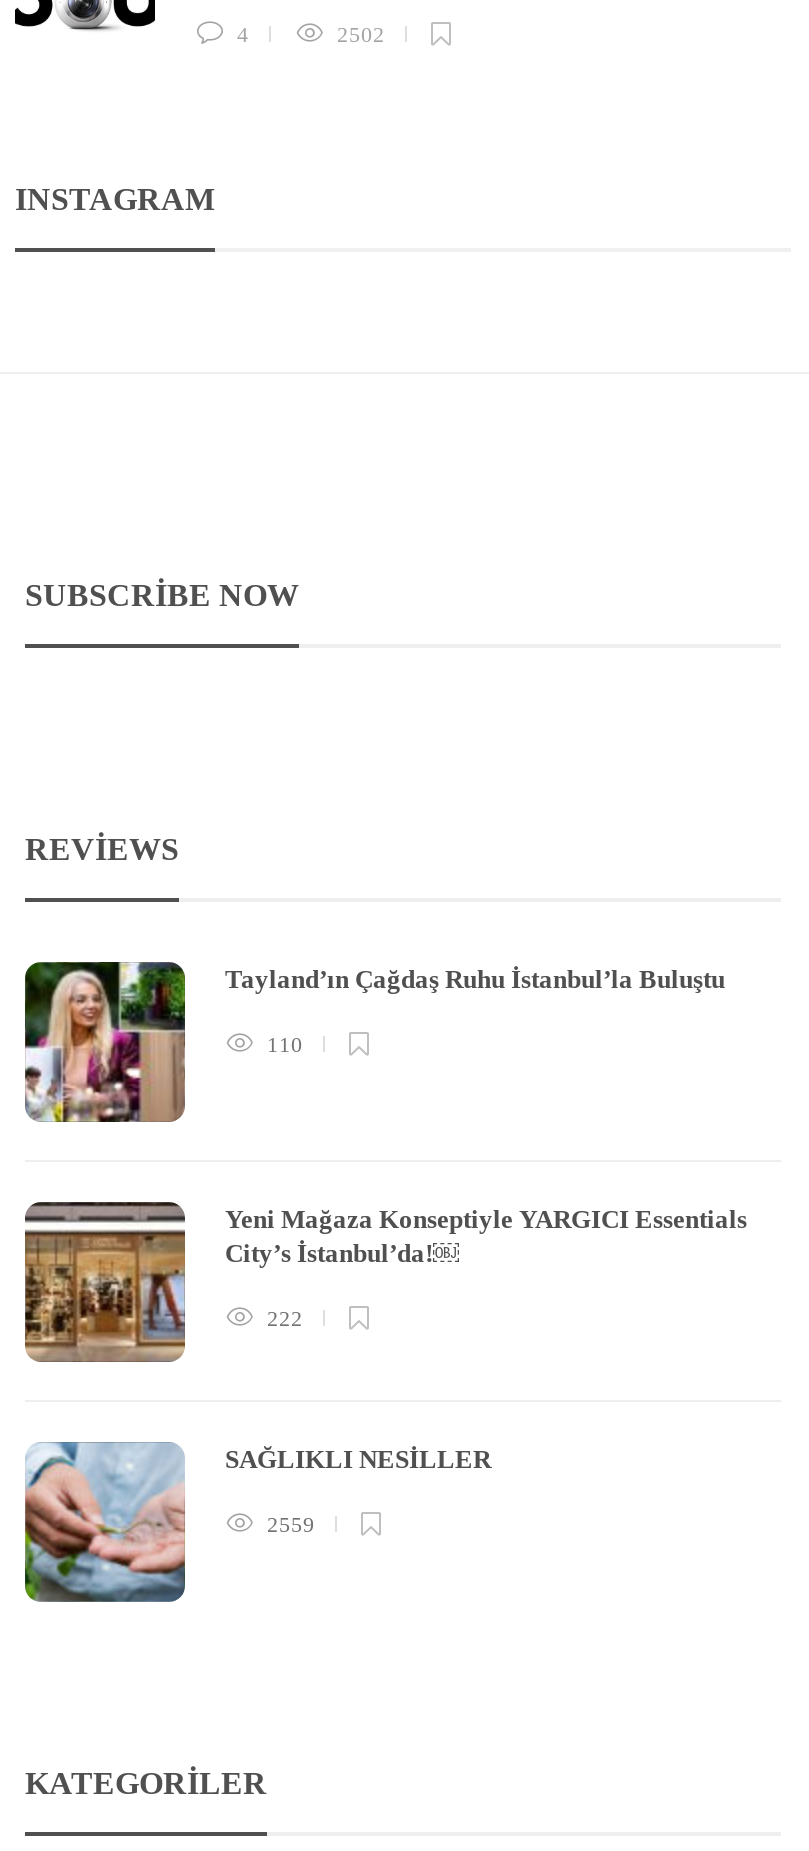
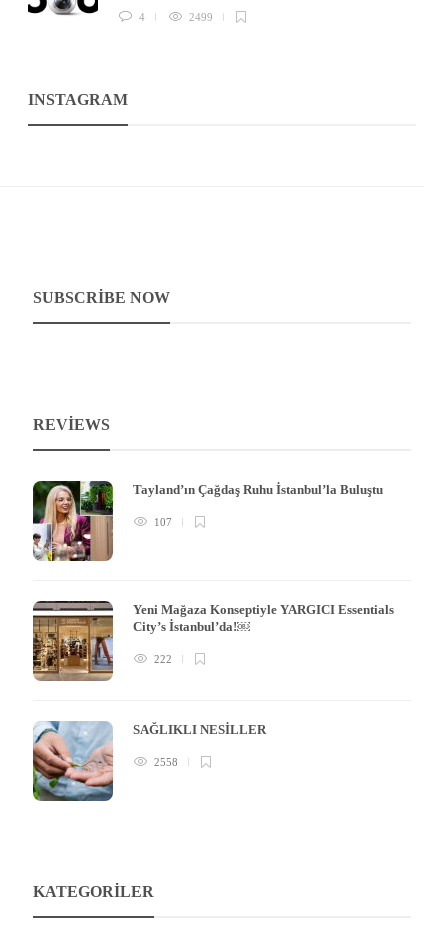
[331,23,385,47] 2502 -> [186,11,213,23] 2499
[261,1033,303,1057] 110 -> [151,516,172,528] 107
[261,1513,315,1537] 2559 -> [151,756,178,768] 2558

